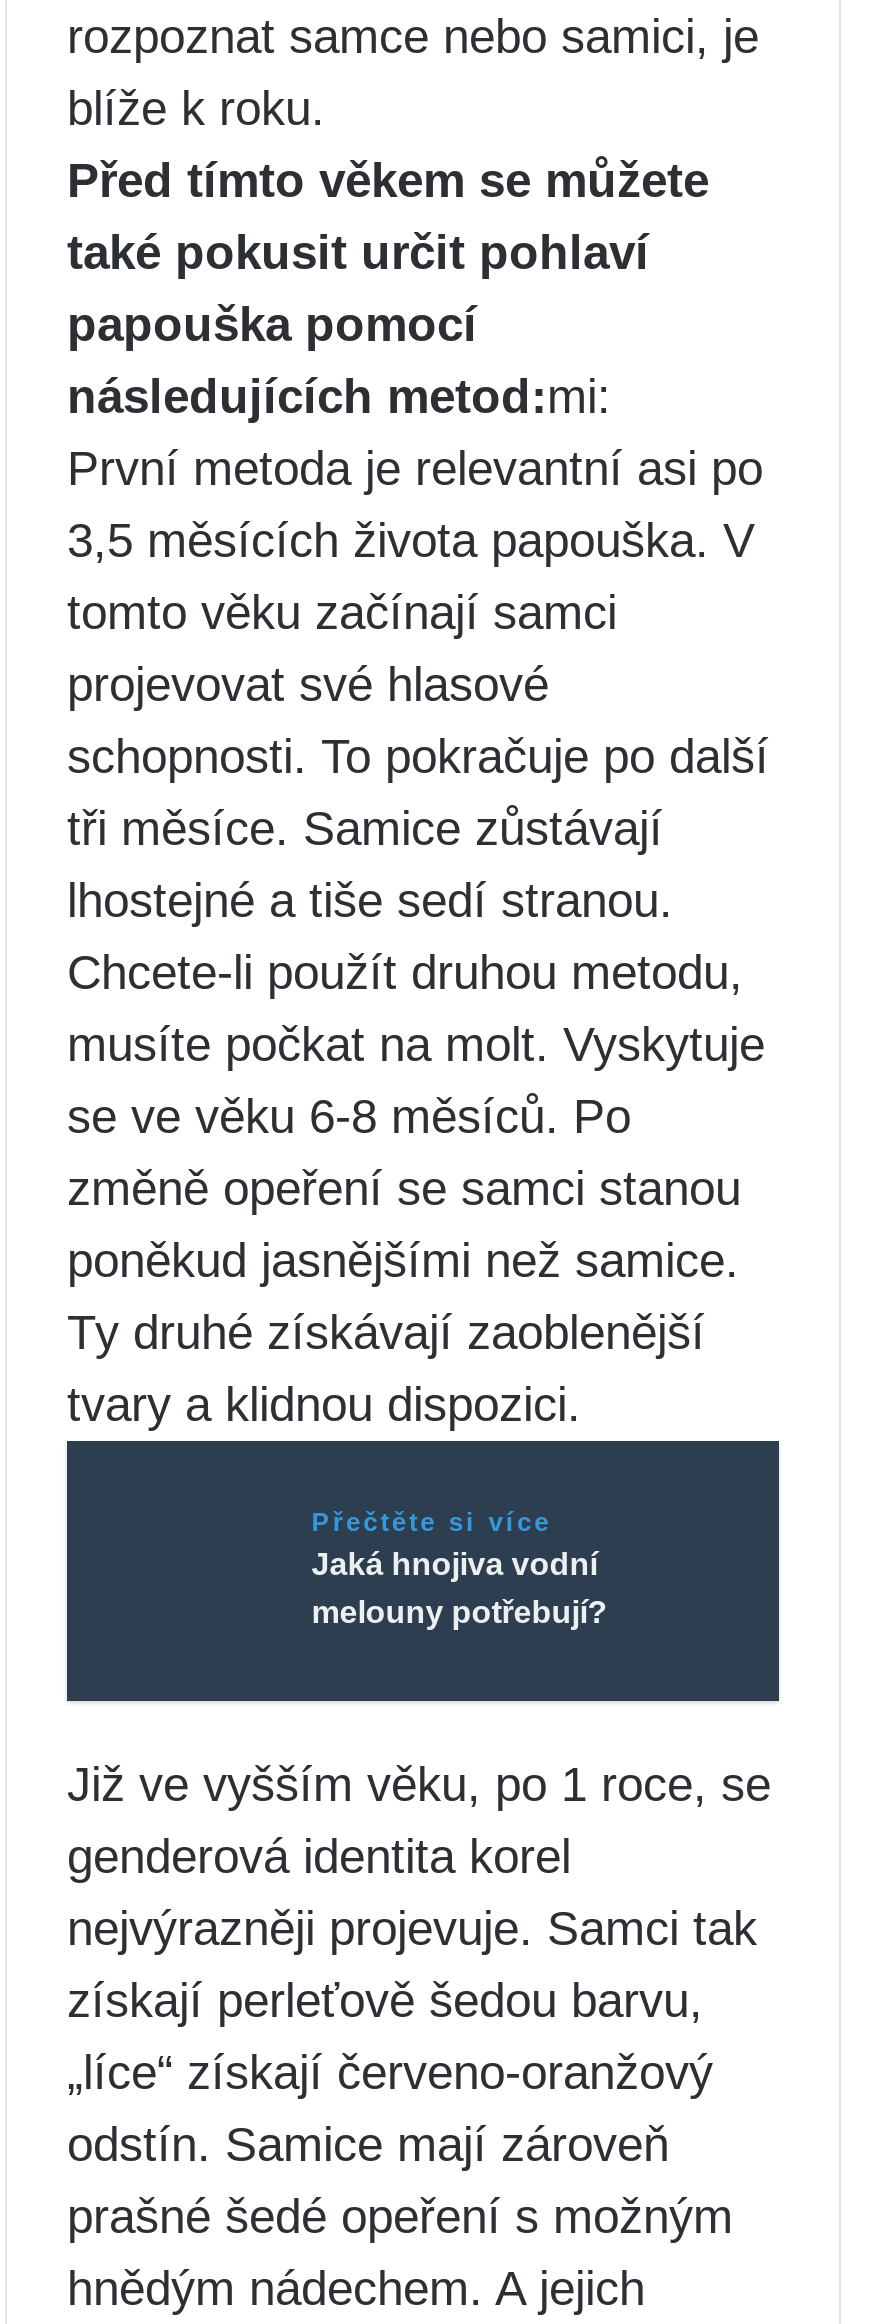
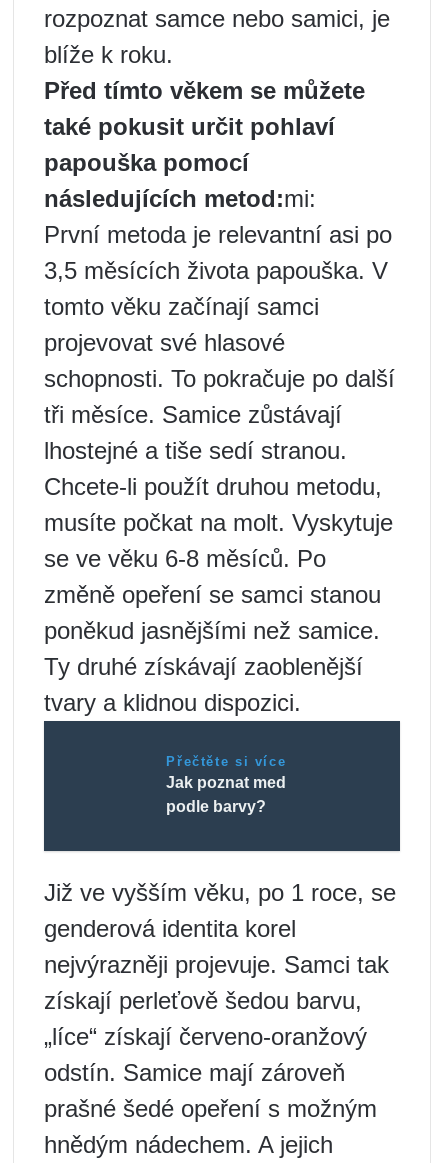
[312,1547,608,1629] Jaká hnojiva vodní | melouny potřebují? -> [166,774,286,815] Jak poznat med | podle barvy?

